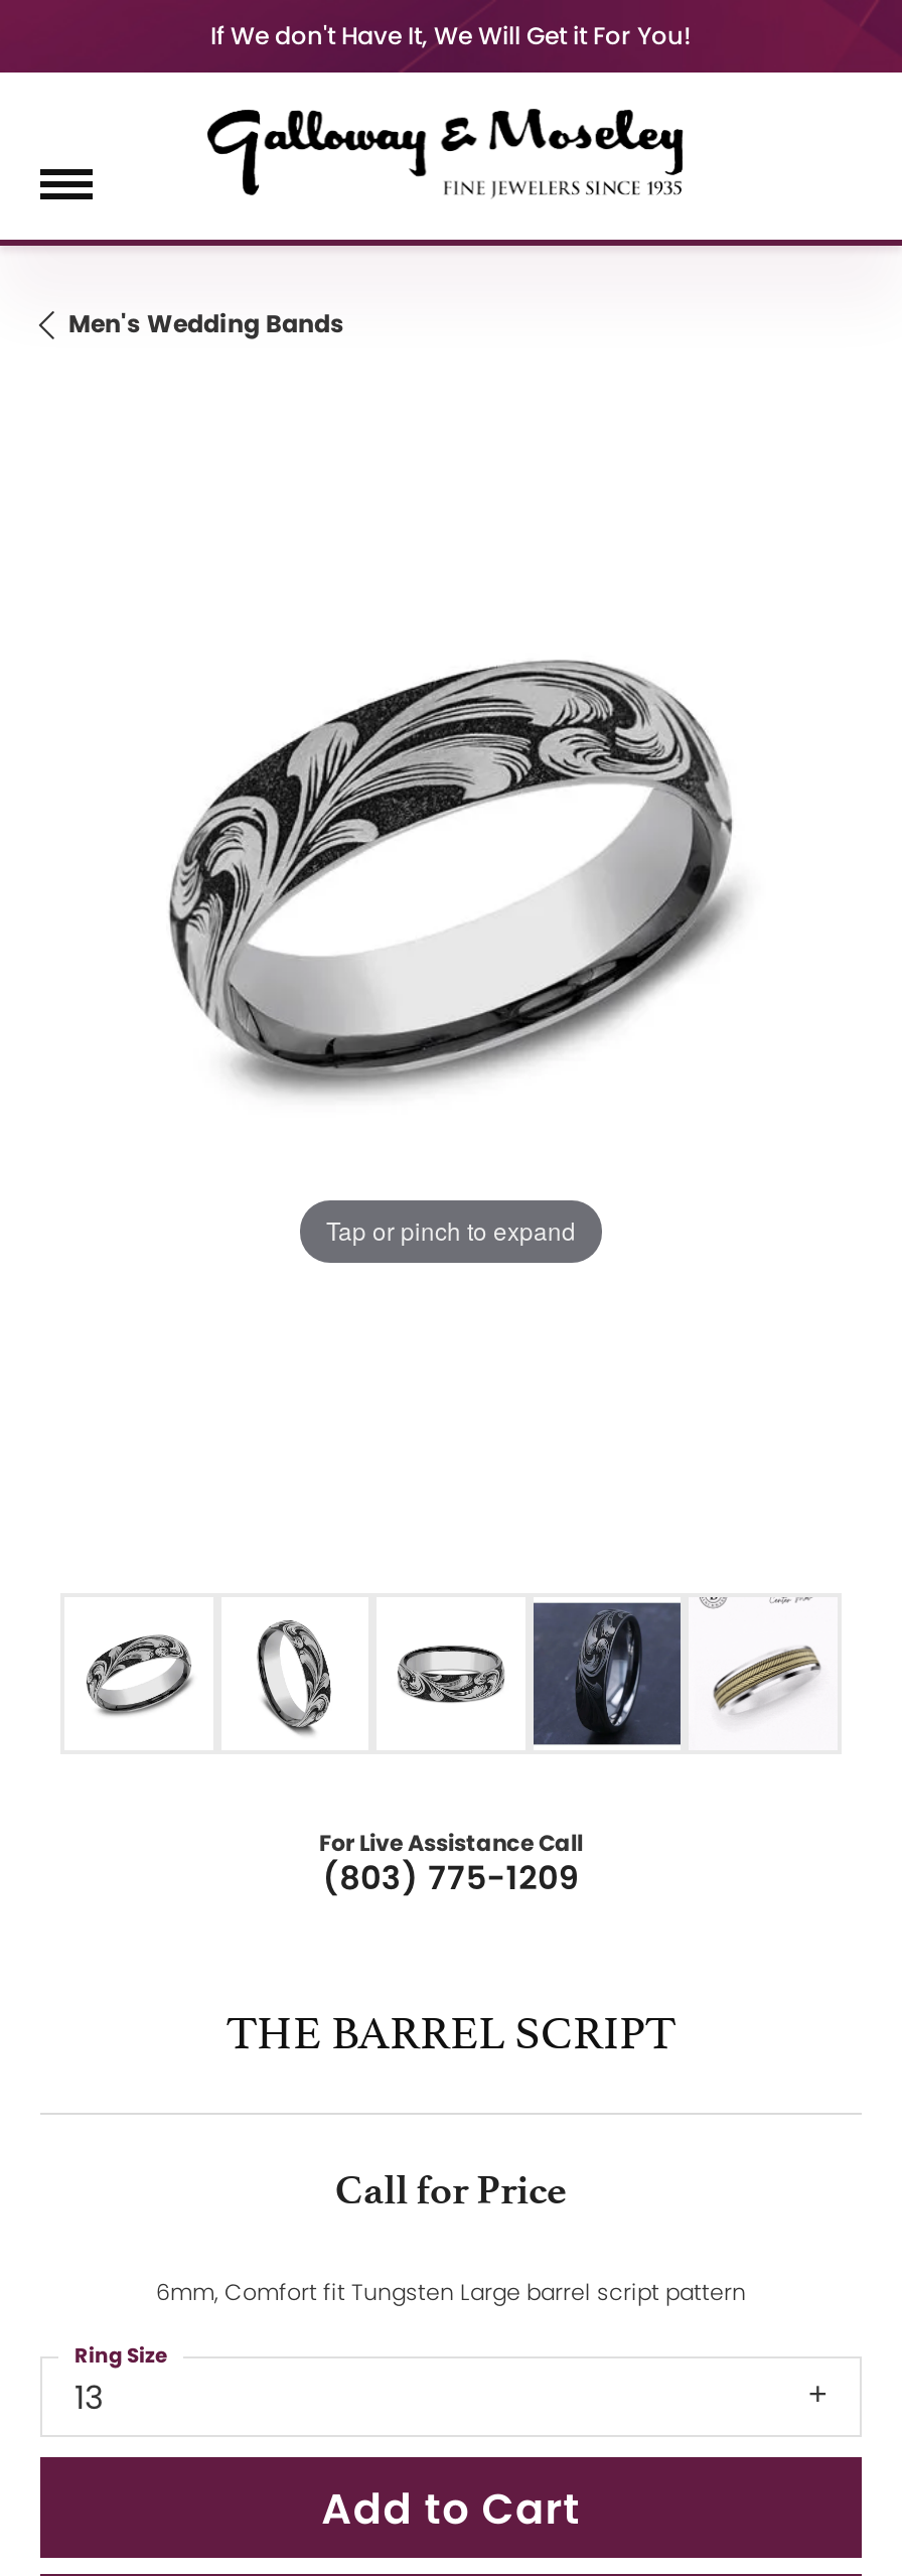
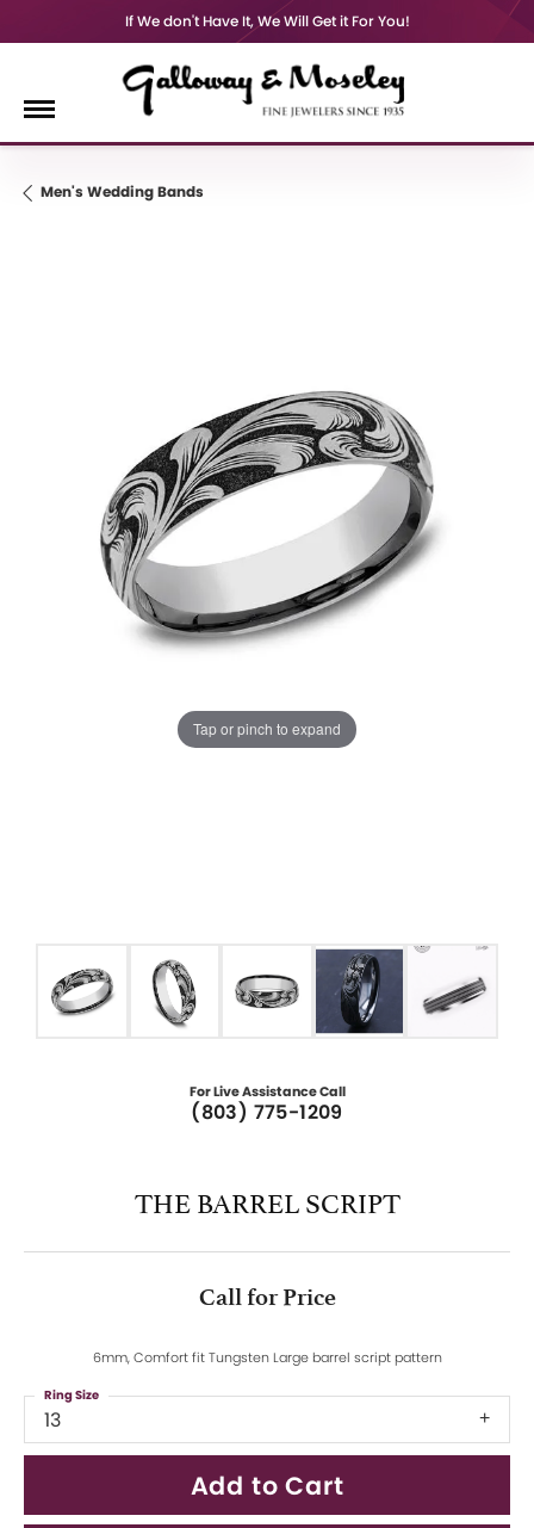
[717,1645,817,1712] [image] -> [426,976,485,1014] [image]

